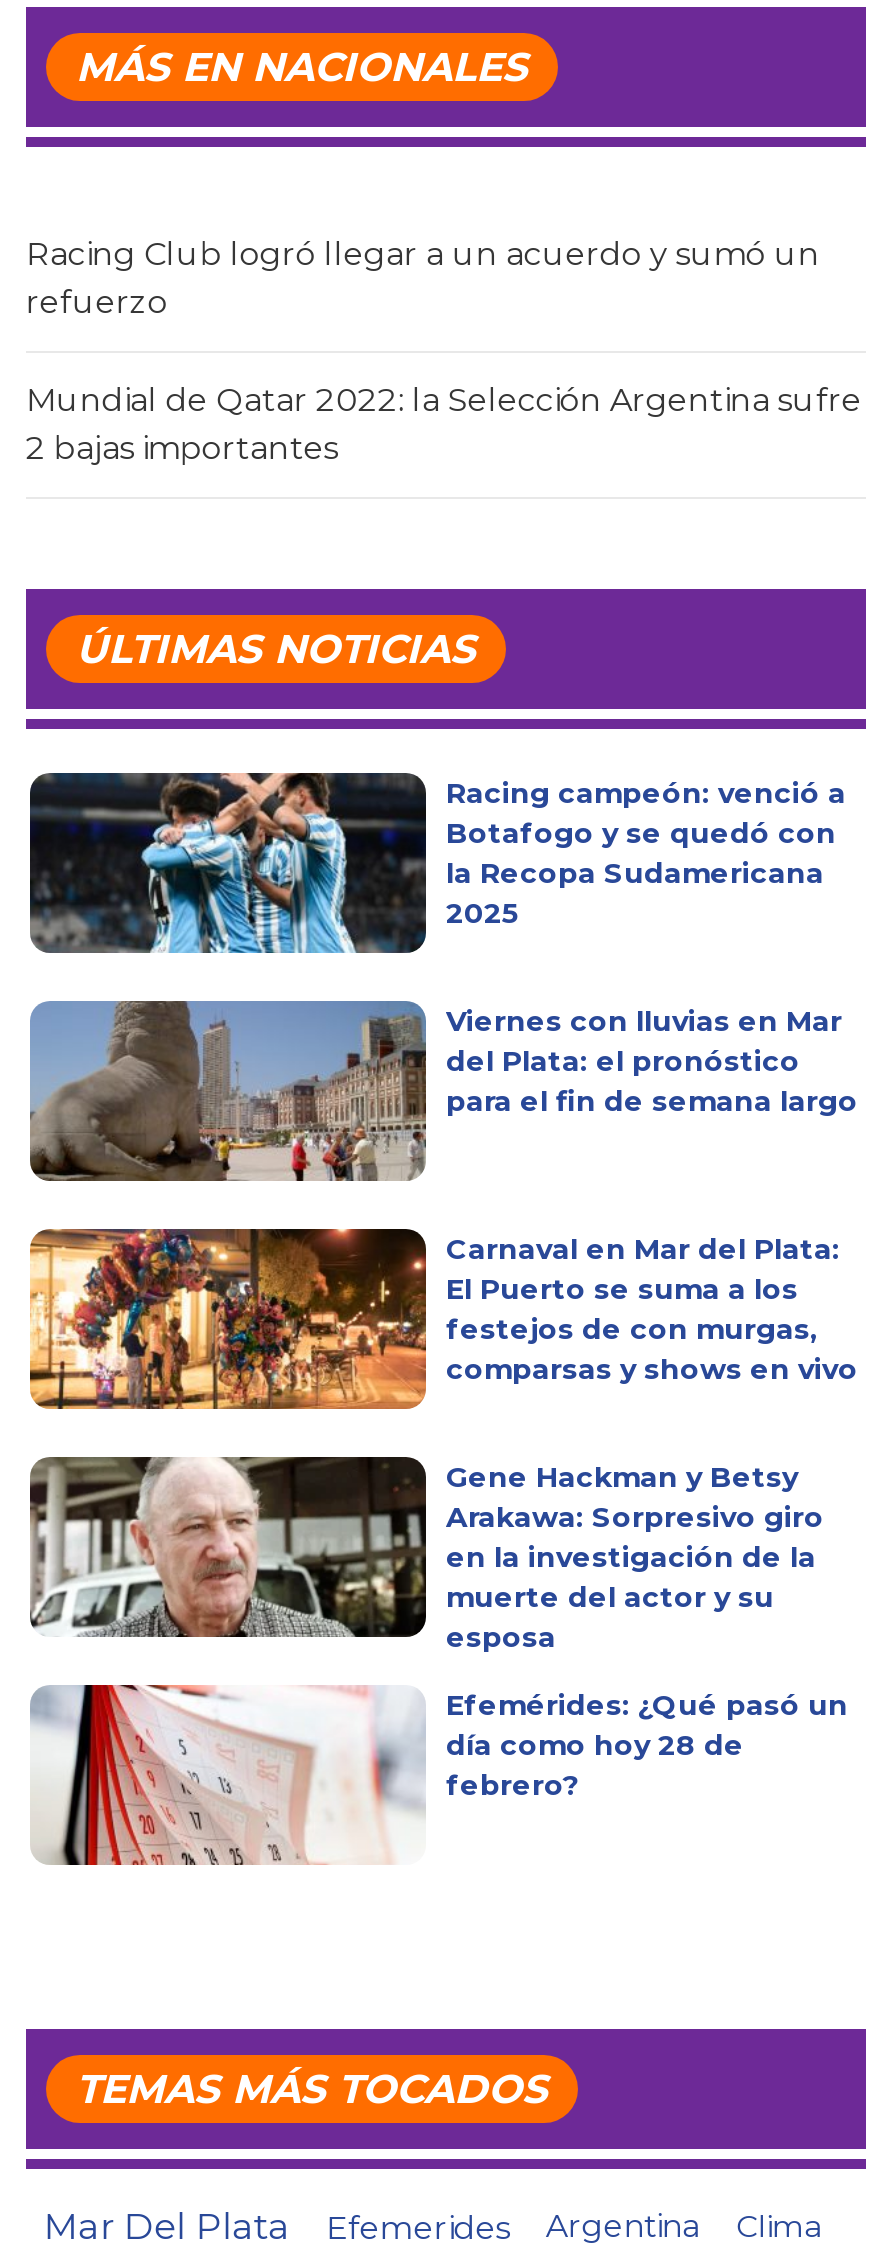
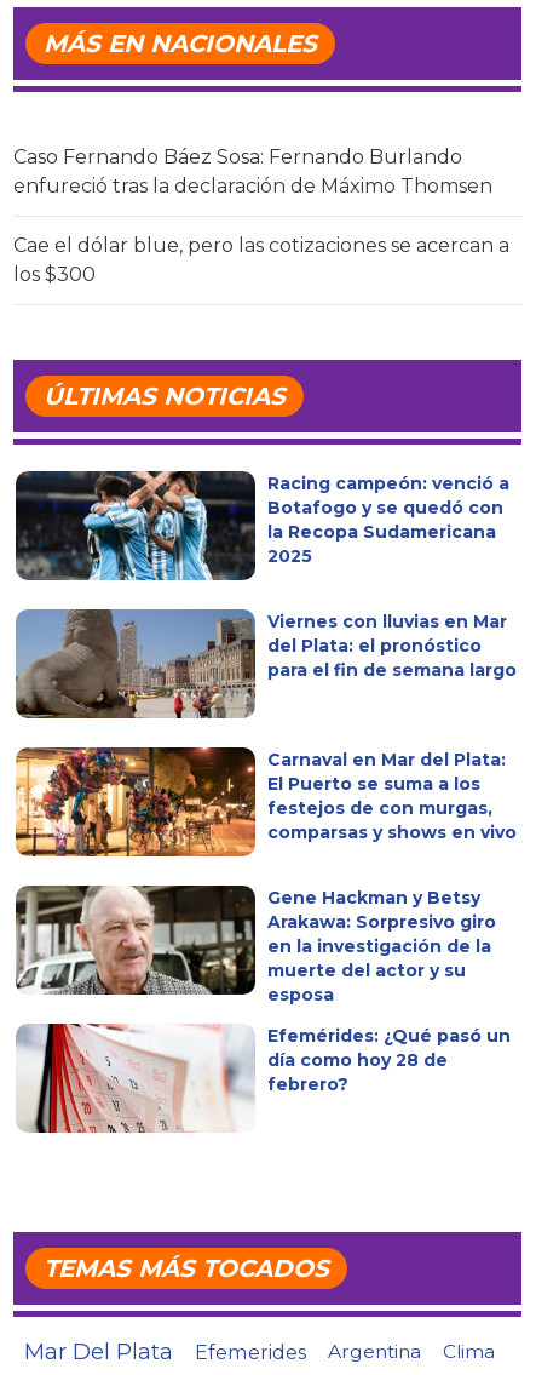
[26,235,820,321] Racing Club logró llegar a un acuerdo y sumó un | refuerzo -> [13,146,492,198] Caso Fernando Báez Sosa: Fernando Burlando | enfureció tras la declaración de Máximo Thomsen
[26,381,862,467] Mundial de Qatar 2022: la Selección Argentina sufre | 2 bajas importantes -> [13,234,509,286] Cae el dólar blue, pero las cotizaciones se acercan a | los $300

